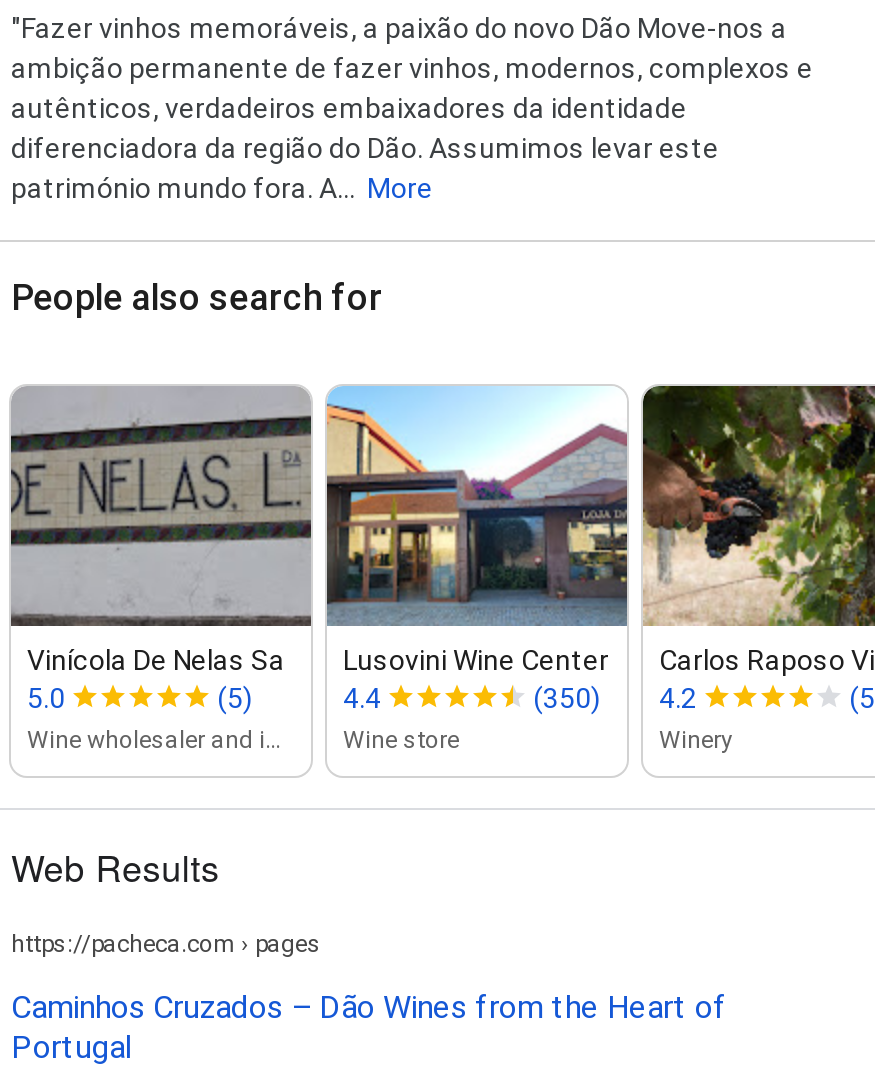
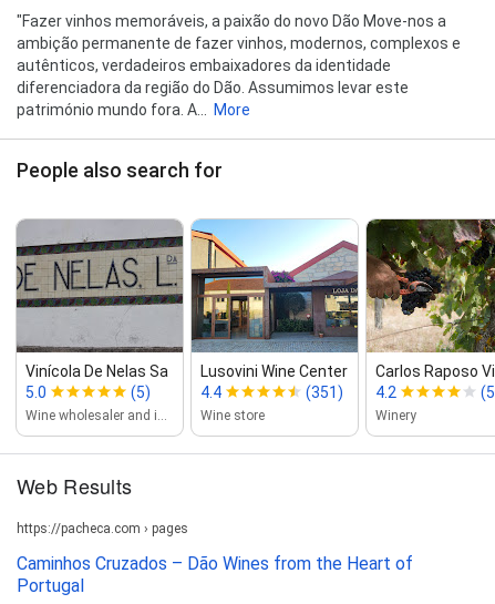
[533,681,697,713] (350) 4.2 -> [306,383,396,401] (351) 4.2

